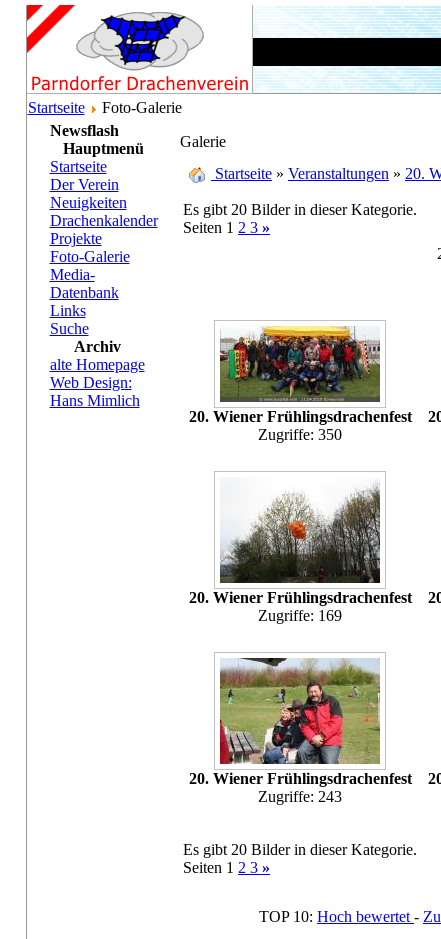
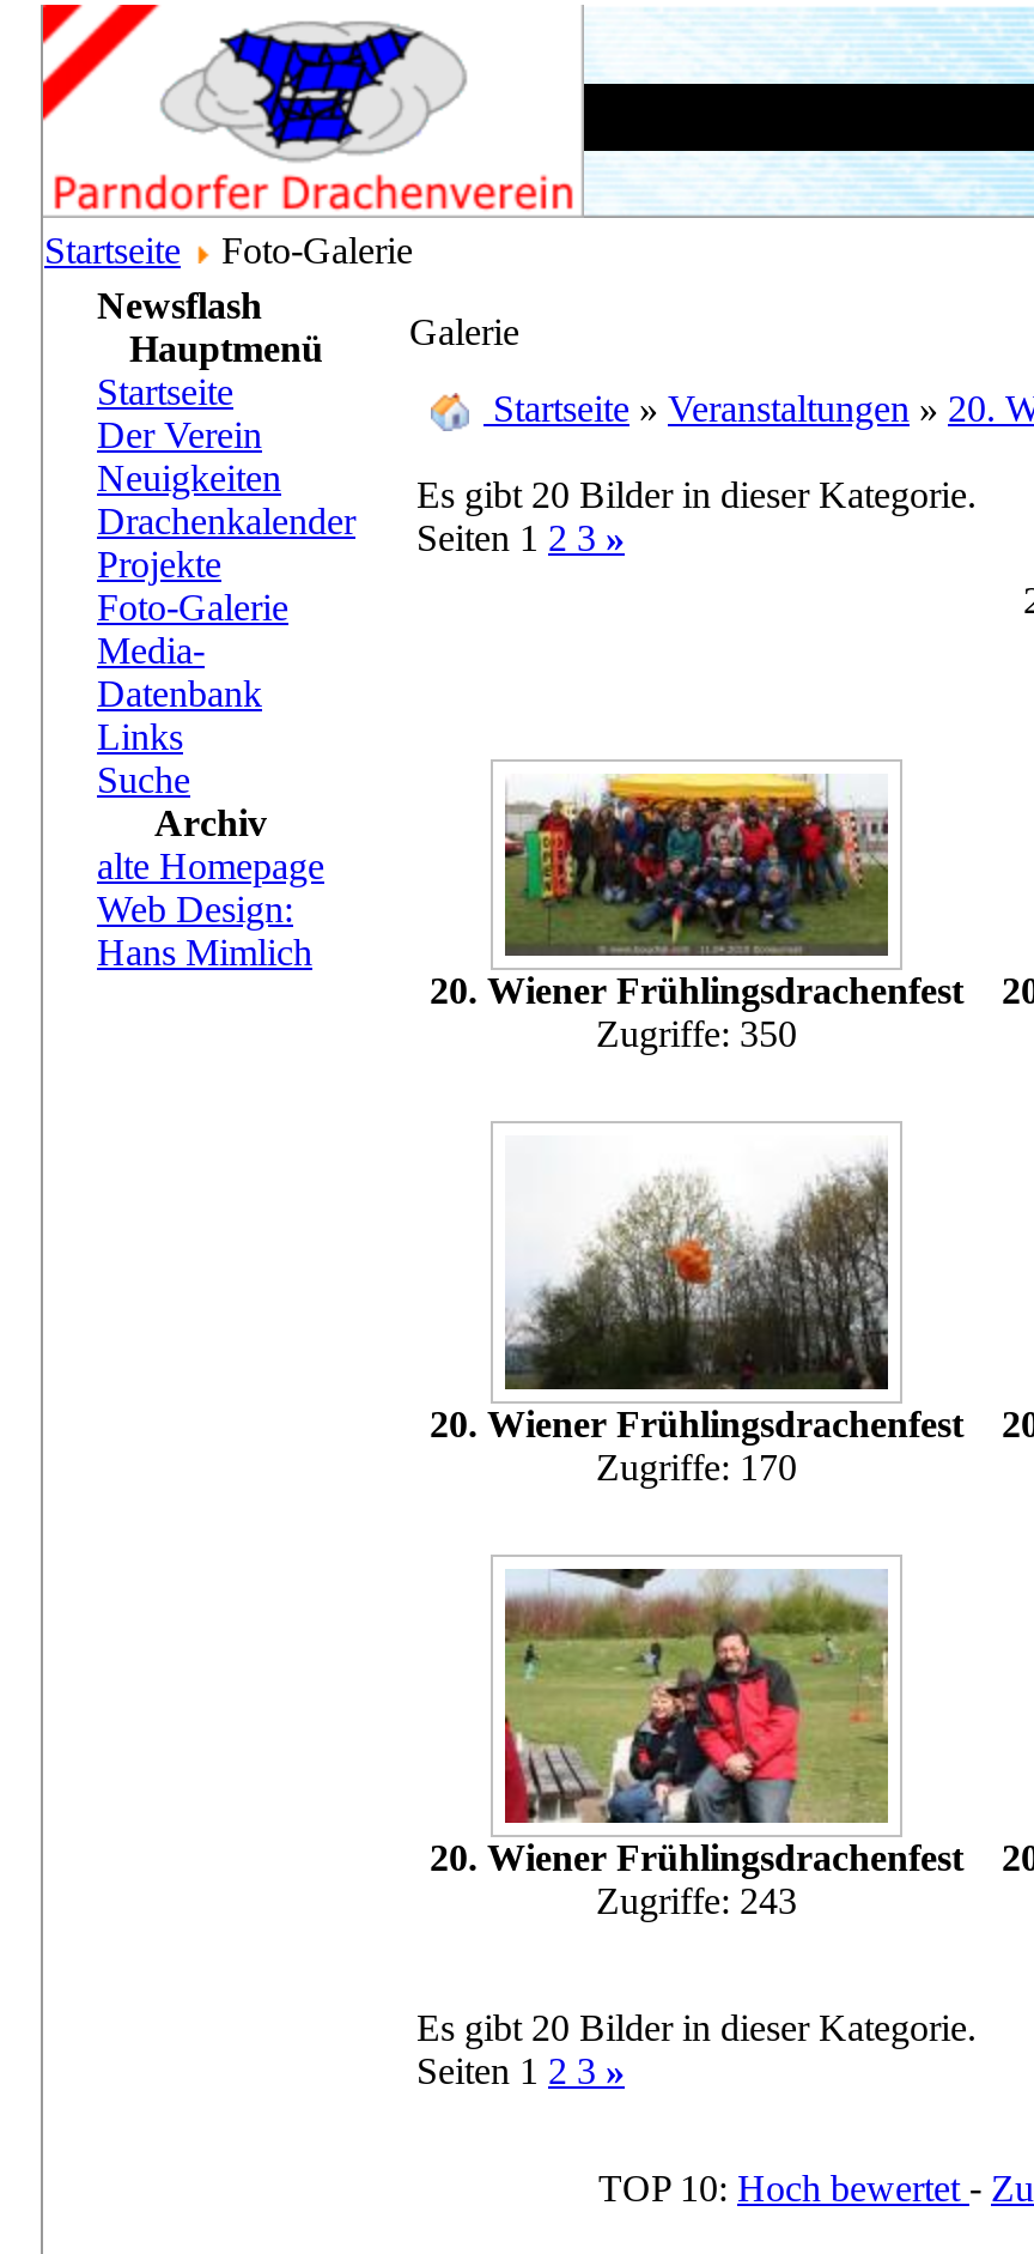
[258,607,342,624] Zugriffe: 169 -> [596,1447,797,1487] Zugriffe: 170

